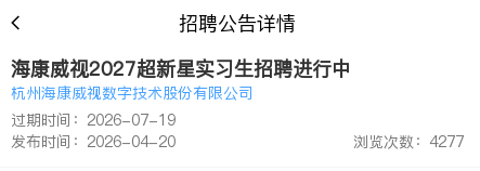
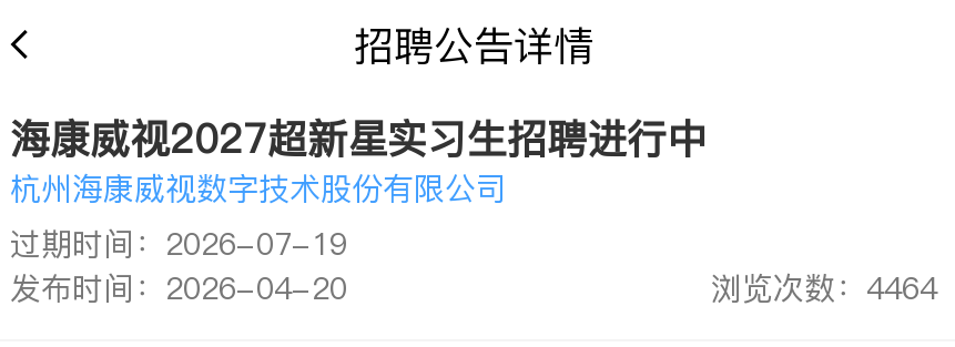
[353,131,464,153] 浏览次数：4277 -> [711,266,937,310] 浏览次数：4464

